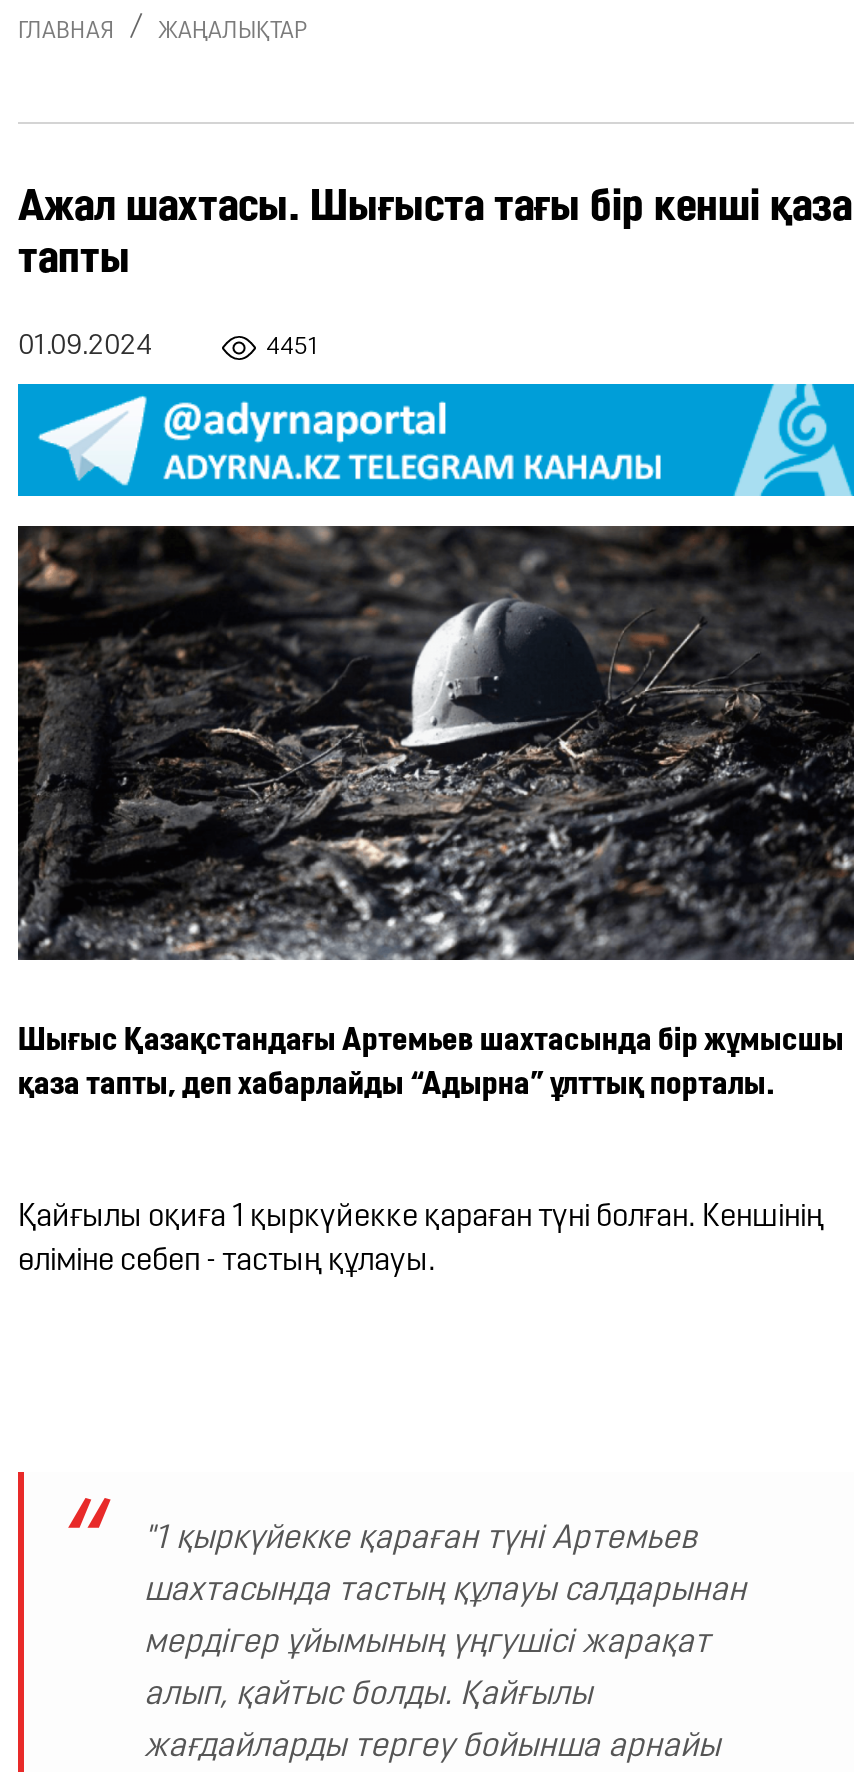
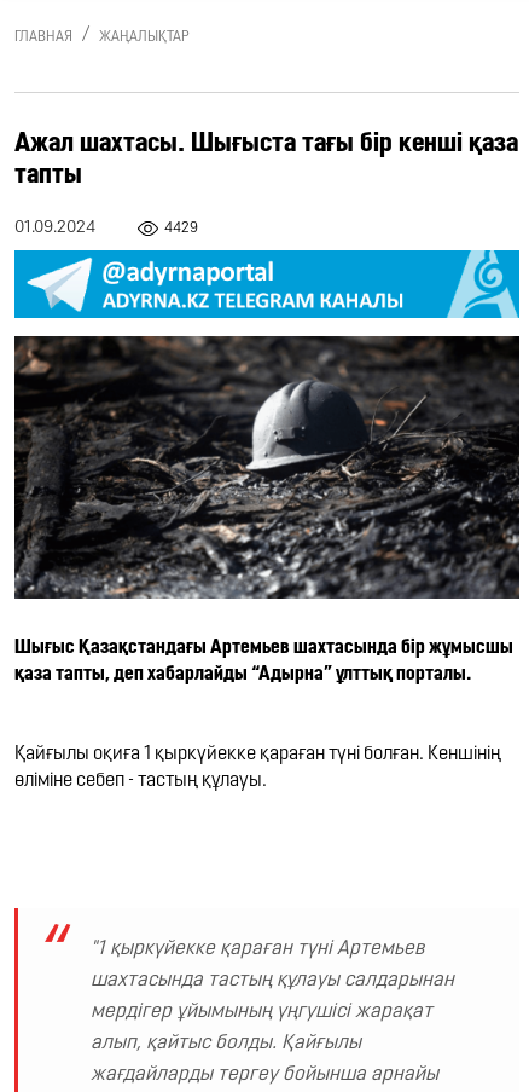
[266,336,318,360] 4451 -> [164,221,198,236] 4429

